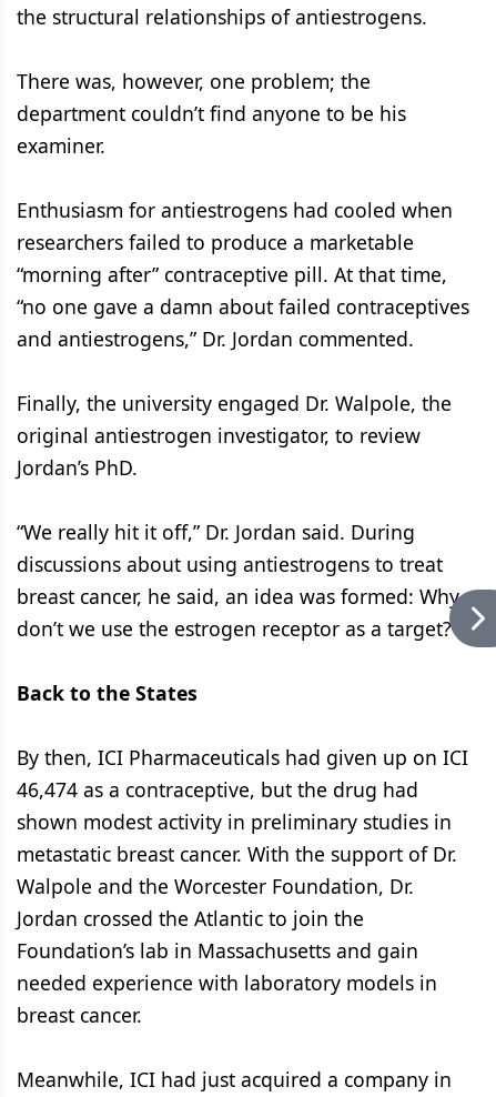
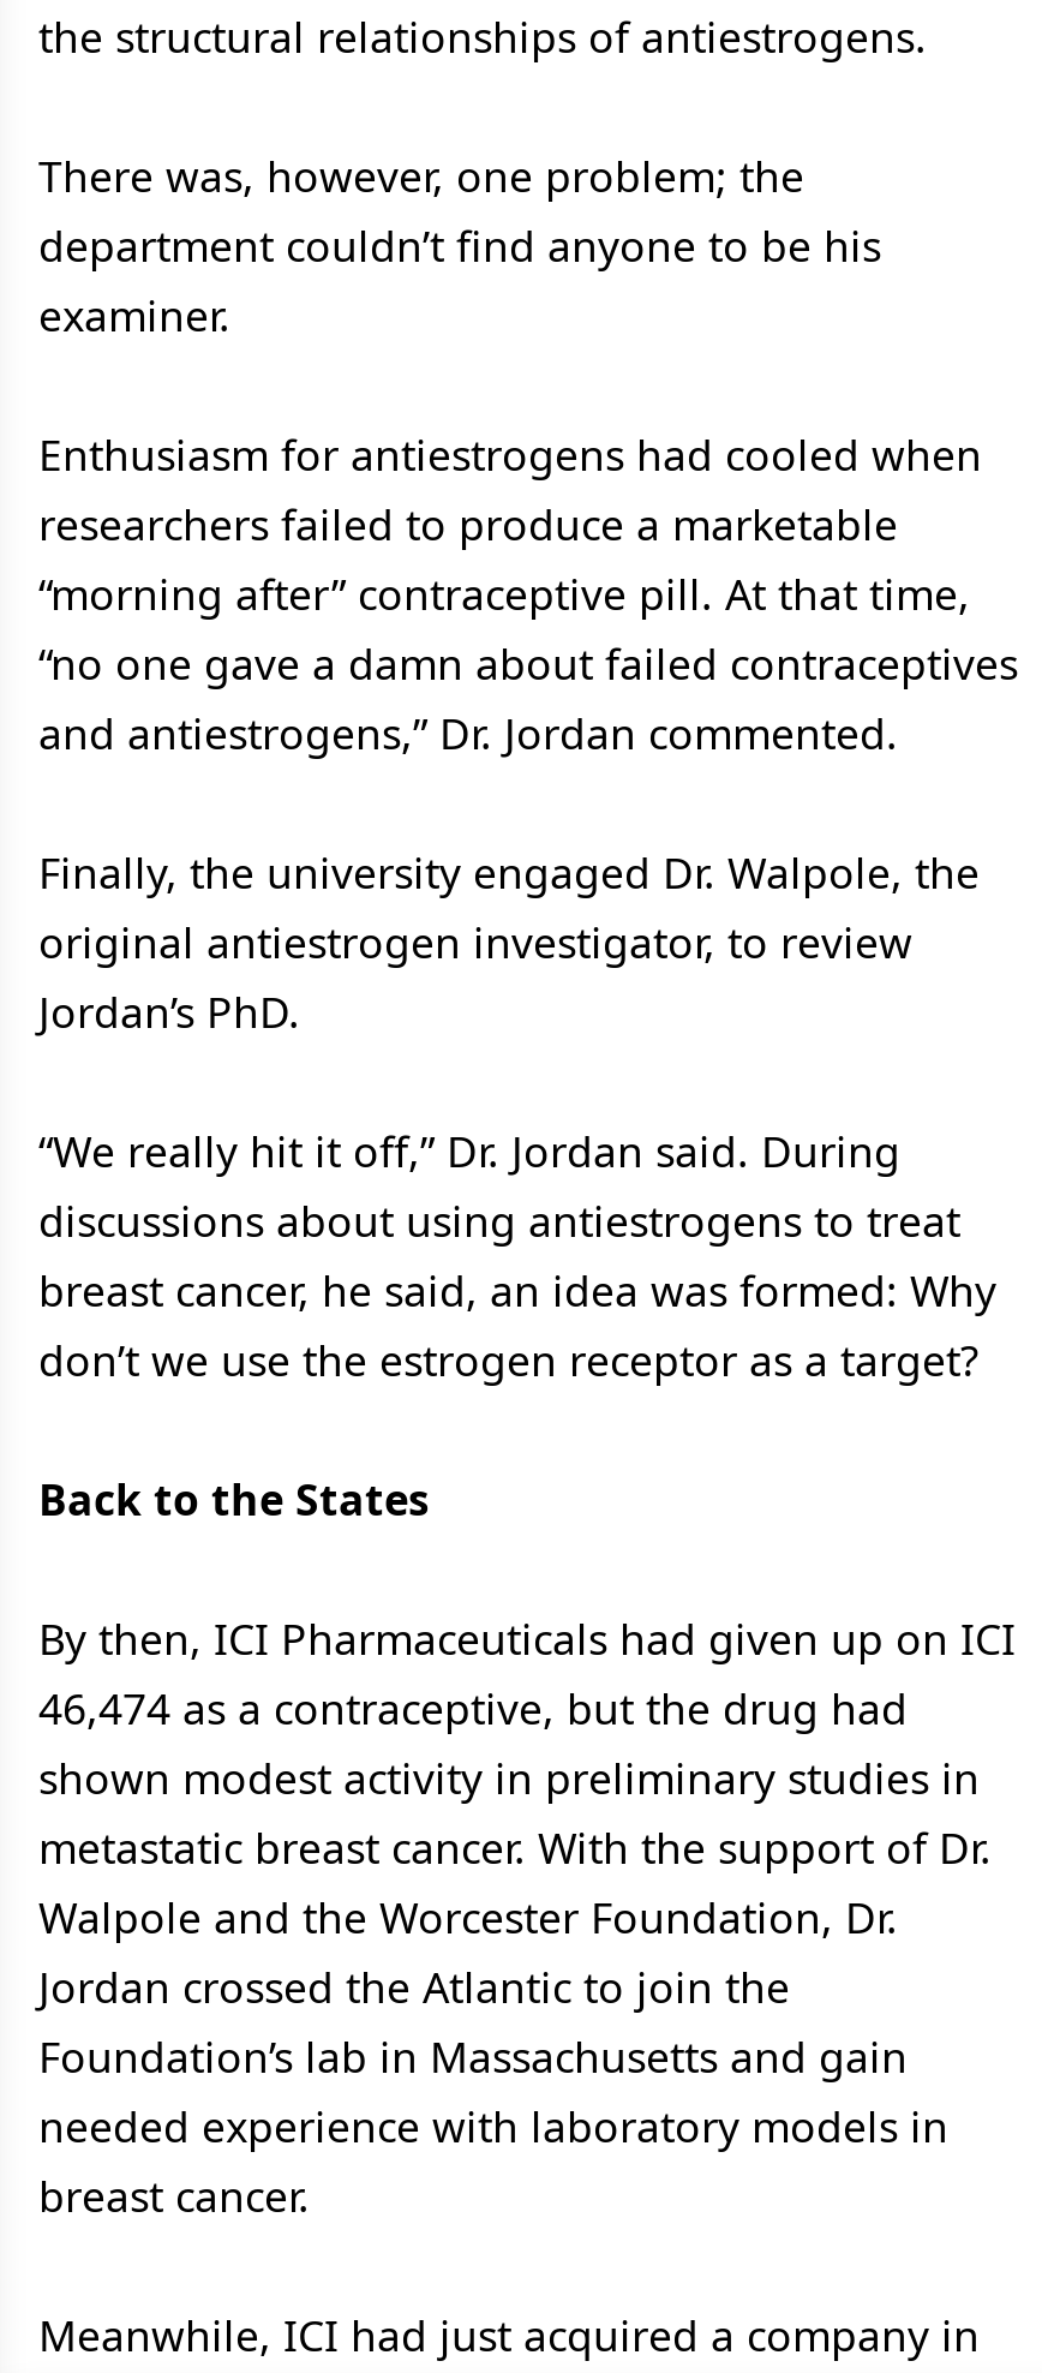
[456,588,493,648] [image] -> none

